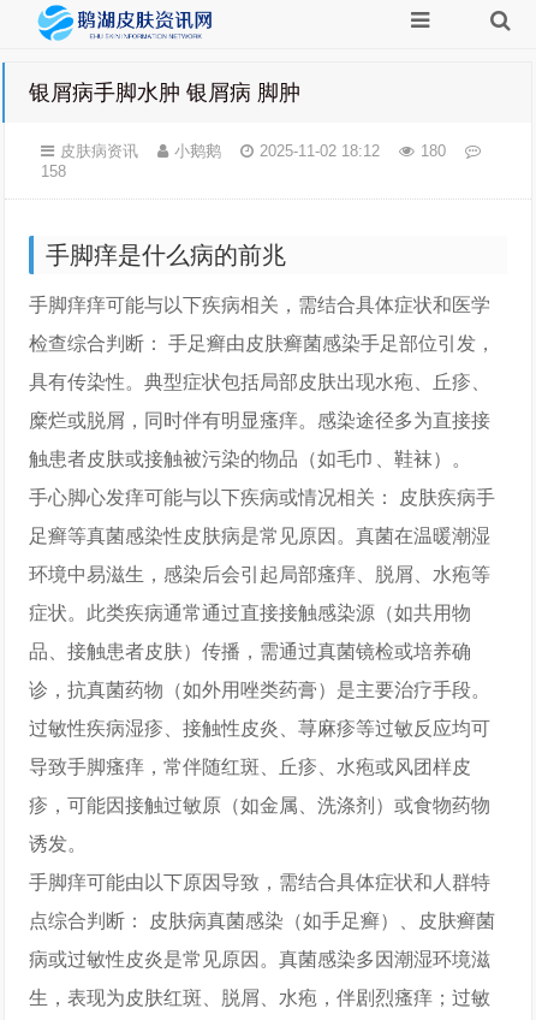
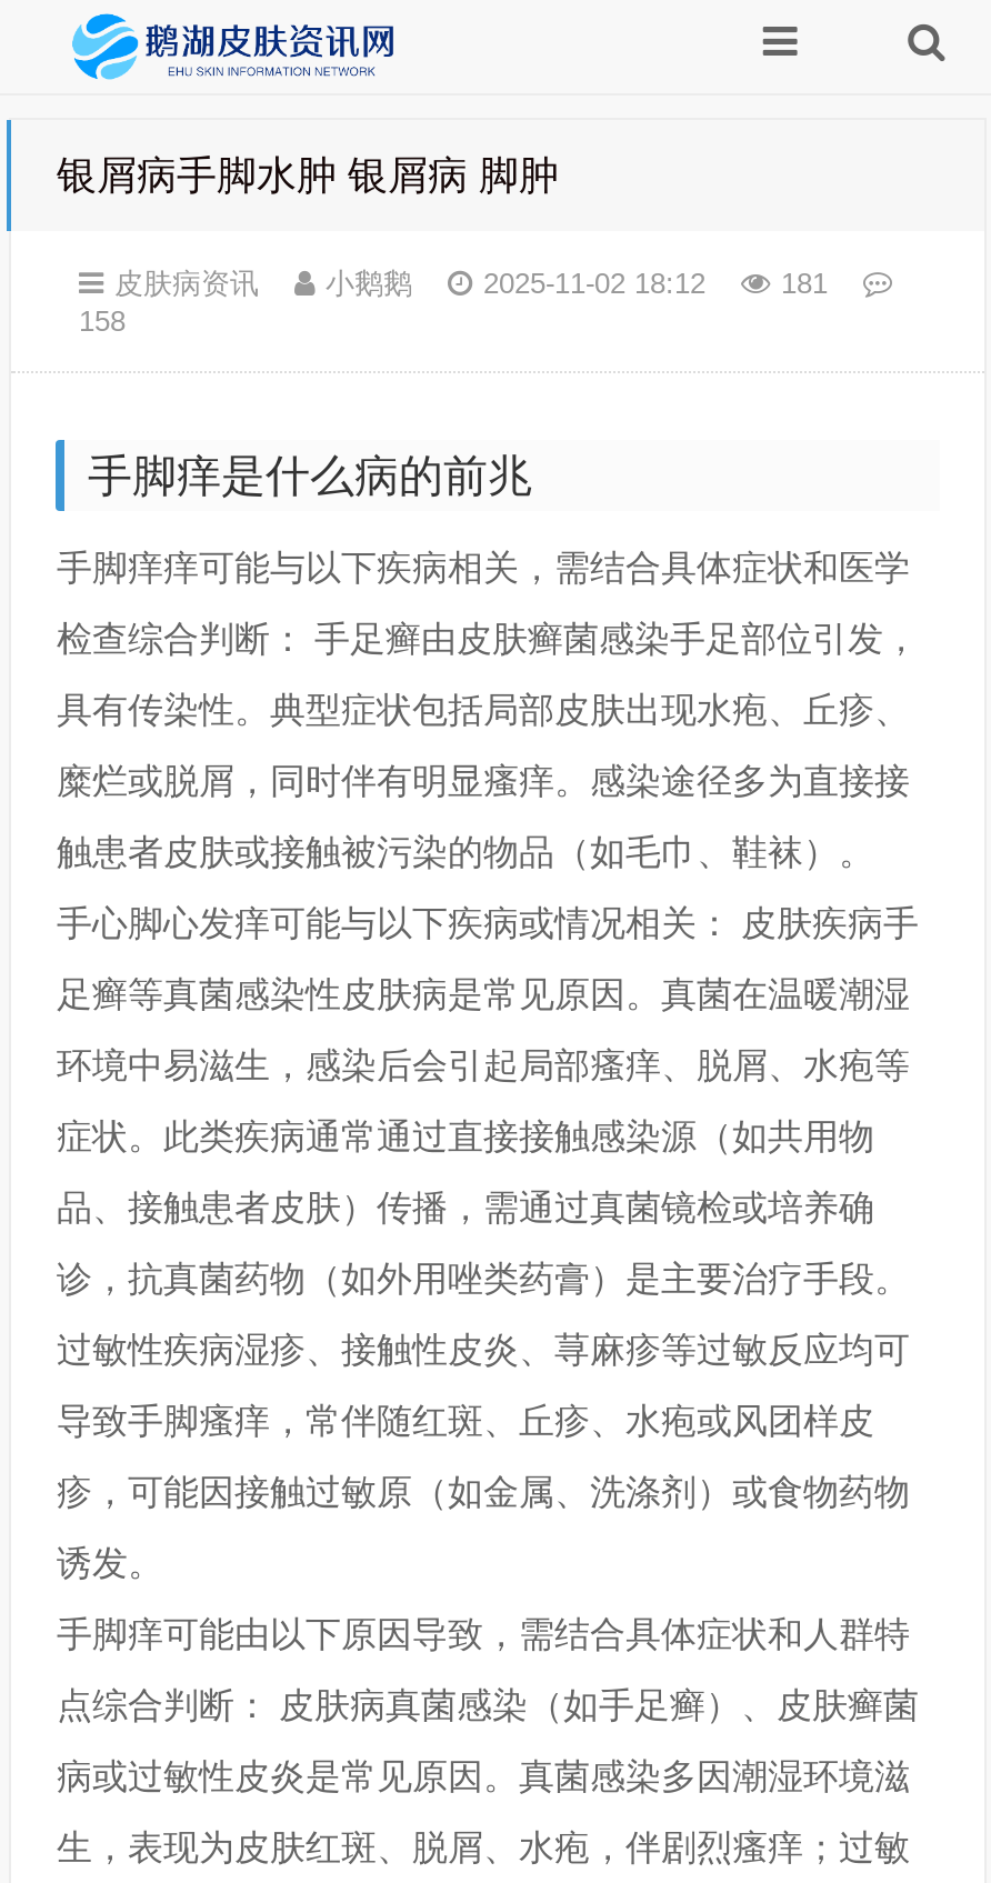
[421,142,446,160] 180 -> [781,267,828,300] 181

